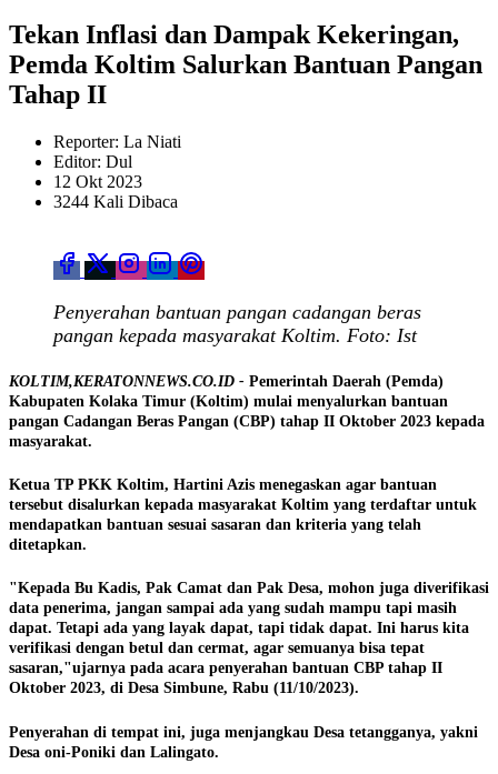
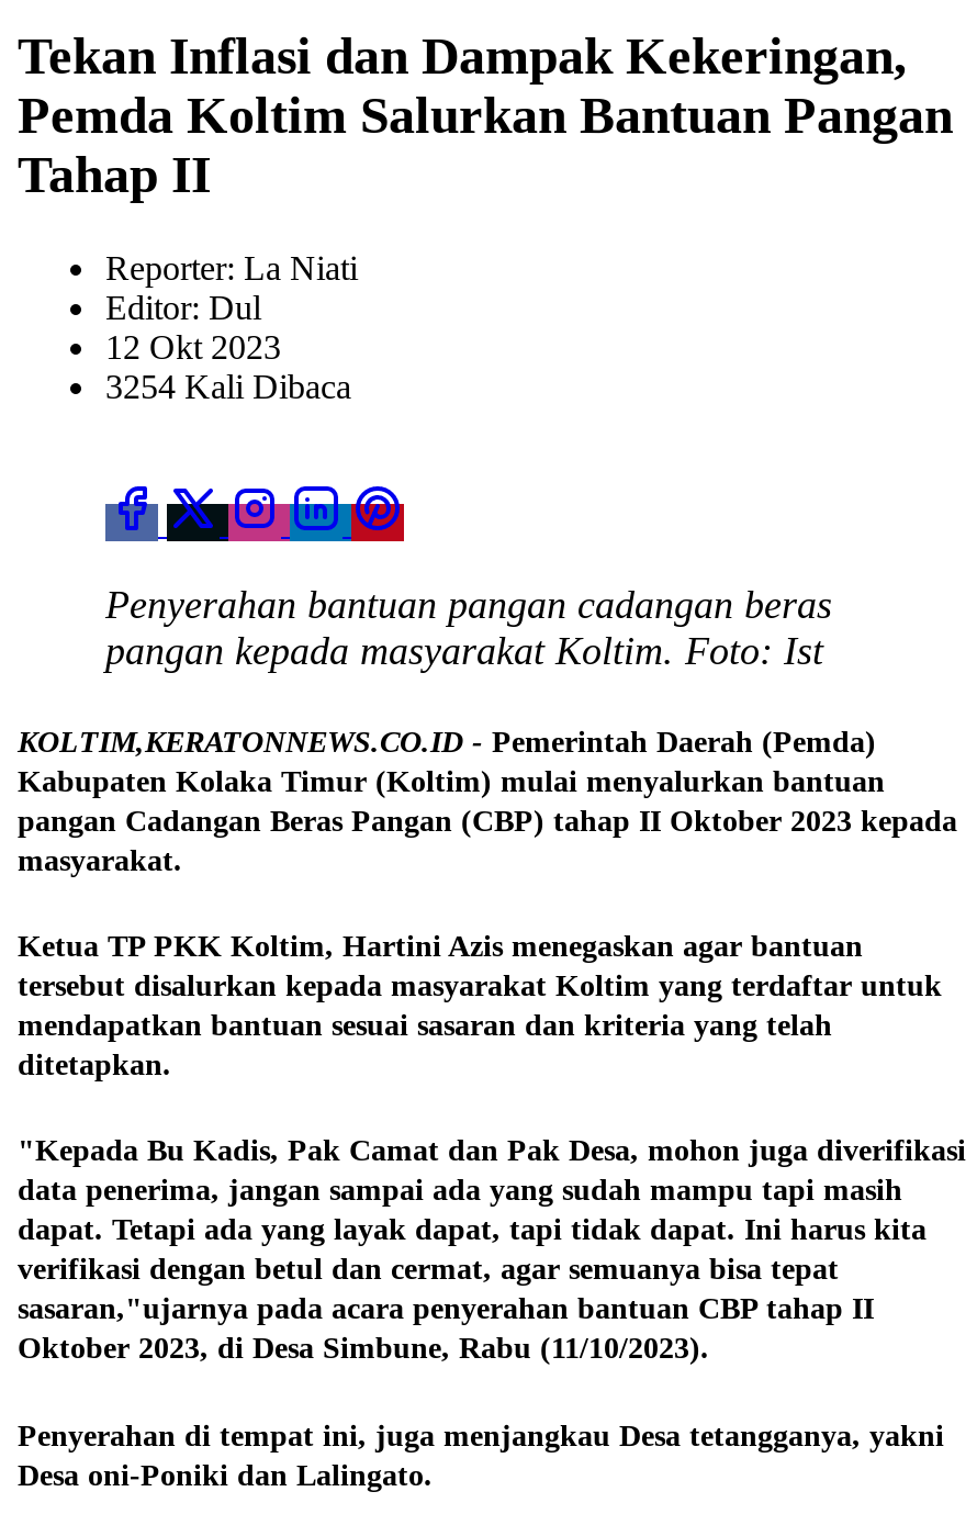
[53,192,178,211] 3244 Kali Dibaca -> [105,367,351,404] 3254 Kali Dibaca

